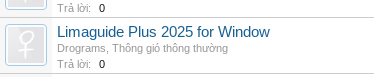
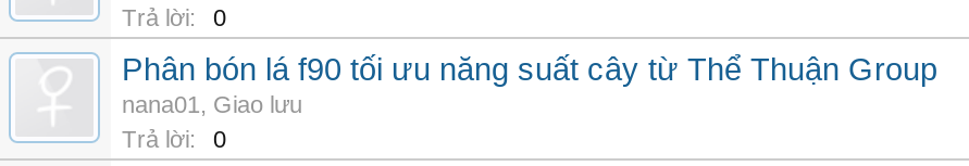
[57,24,270,54] Limaguide Plus 2025 for Window | Drograms, Thông gió thông thường -> [122,52,937,117] Phân bón lá f90 tối ưu năng suất cây từ Thể Thuận Group | nana01, Giao lưu

